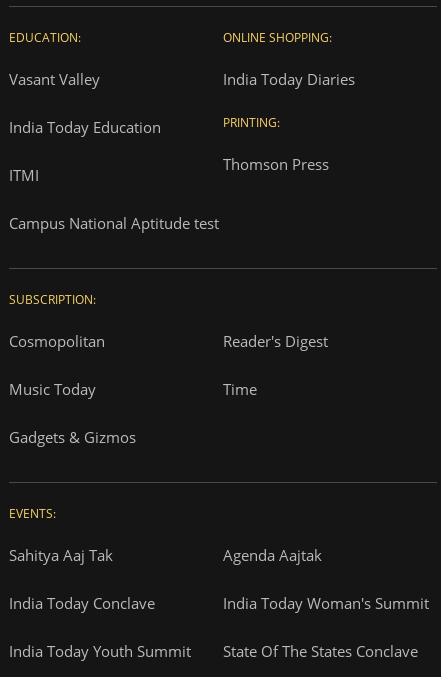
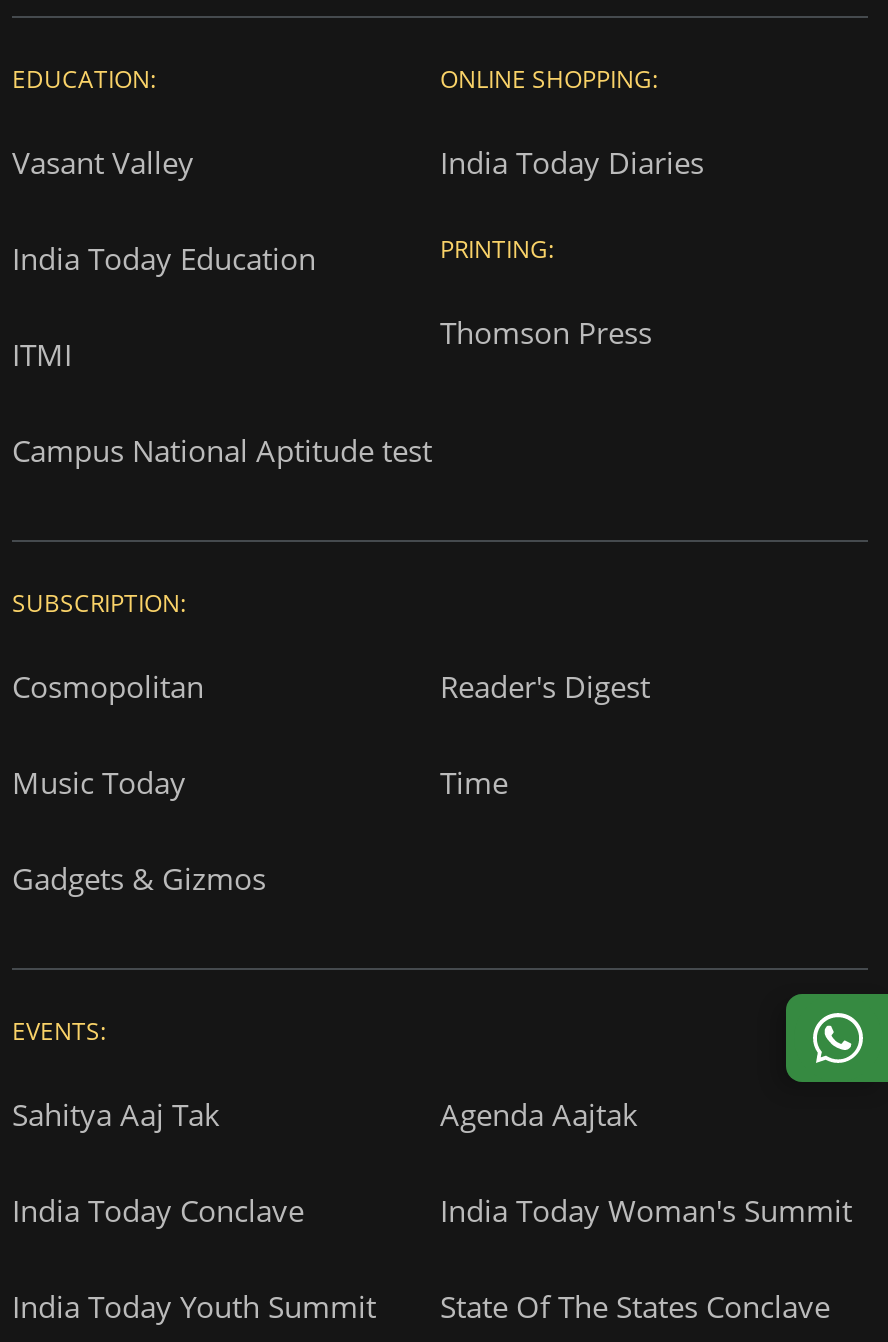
none -> [784,992,882,1084] [image]

